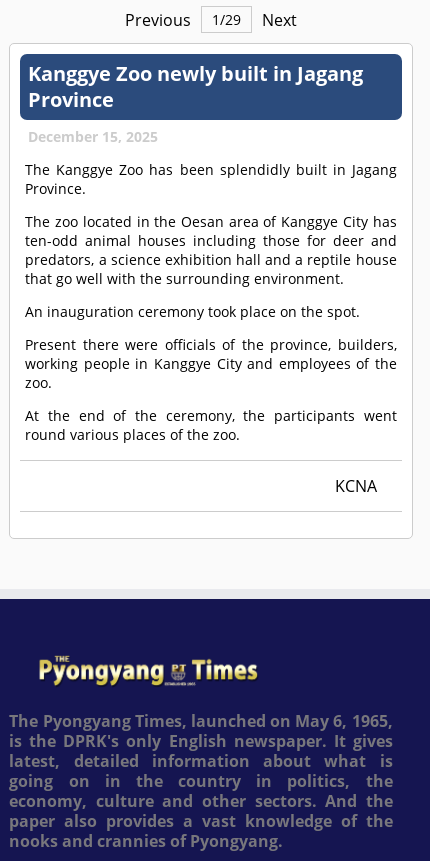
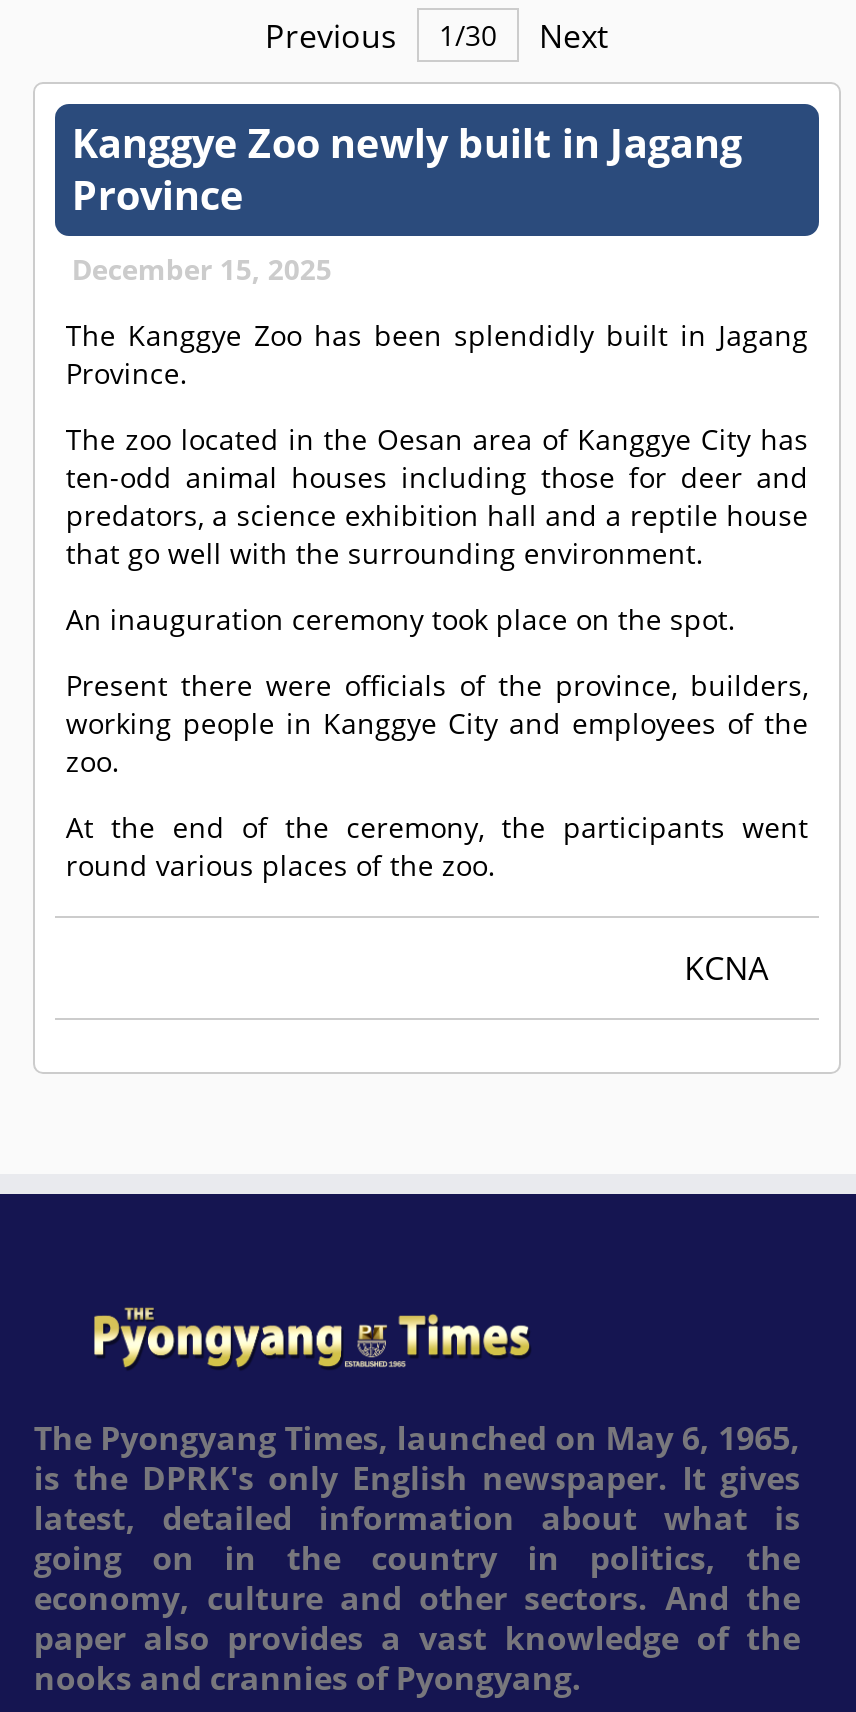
[125,9,297,31] Previous 1/29 Next -> [265,14,609,58] Previous 1/30 Next

